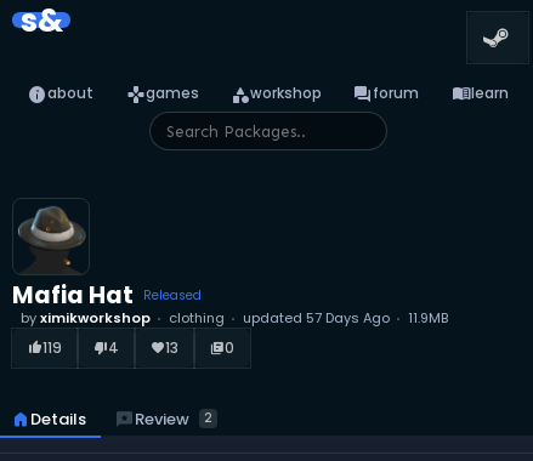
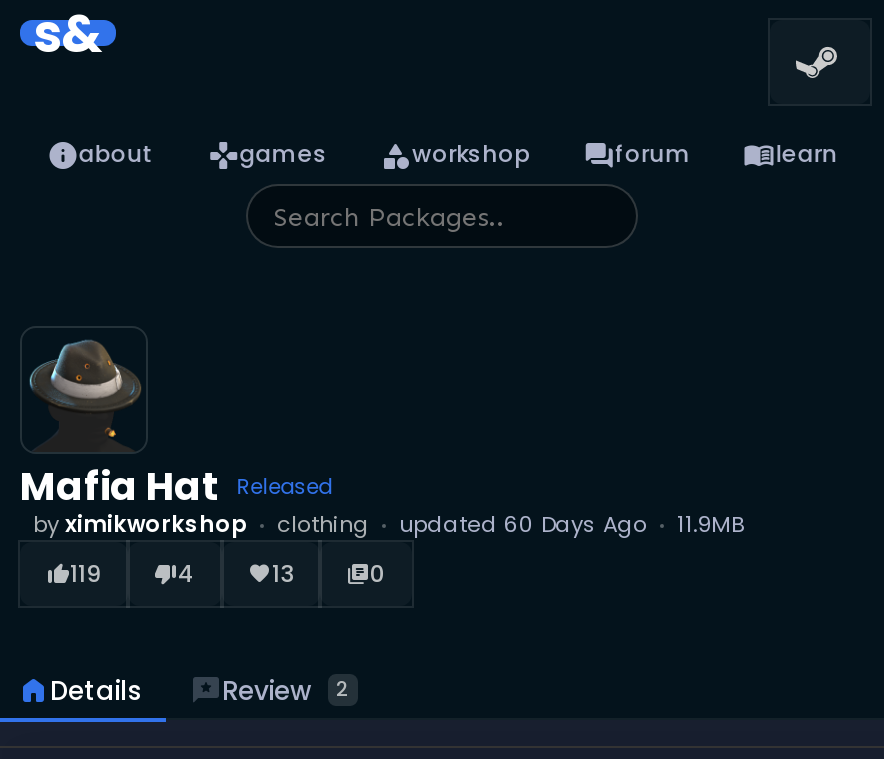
[242,308,389,328] updated 57 Days Ago -> [399,508,647,540] updated 60 Days Ago

